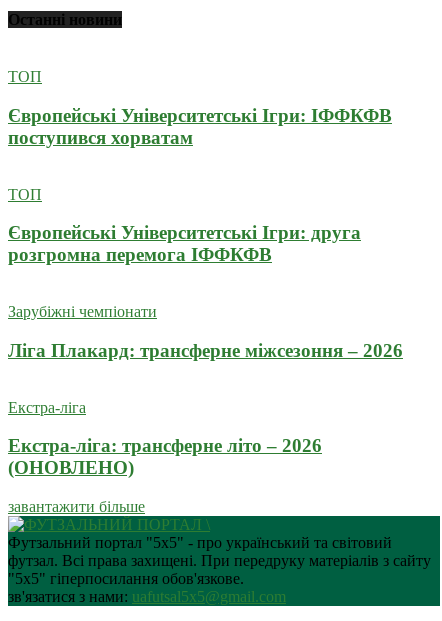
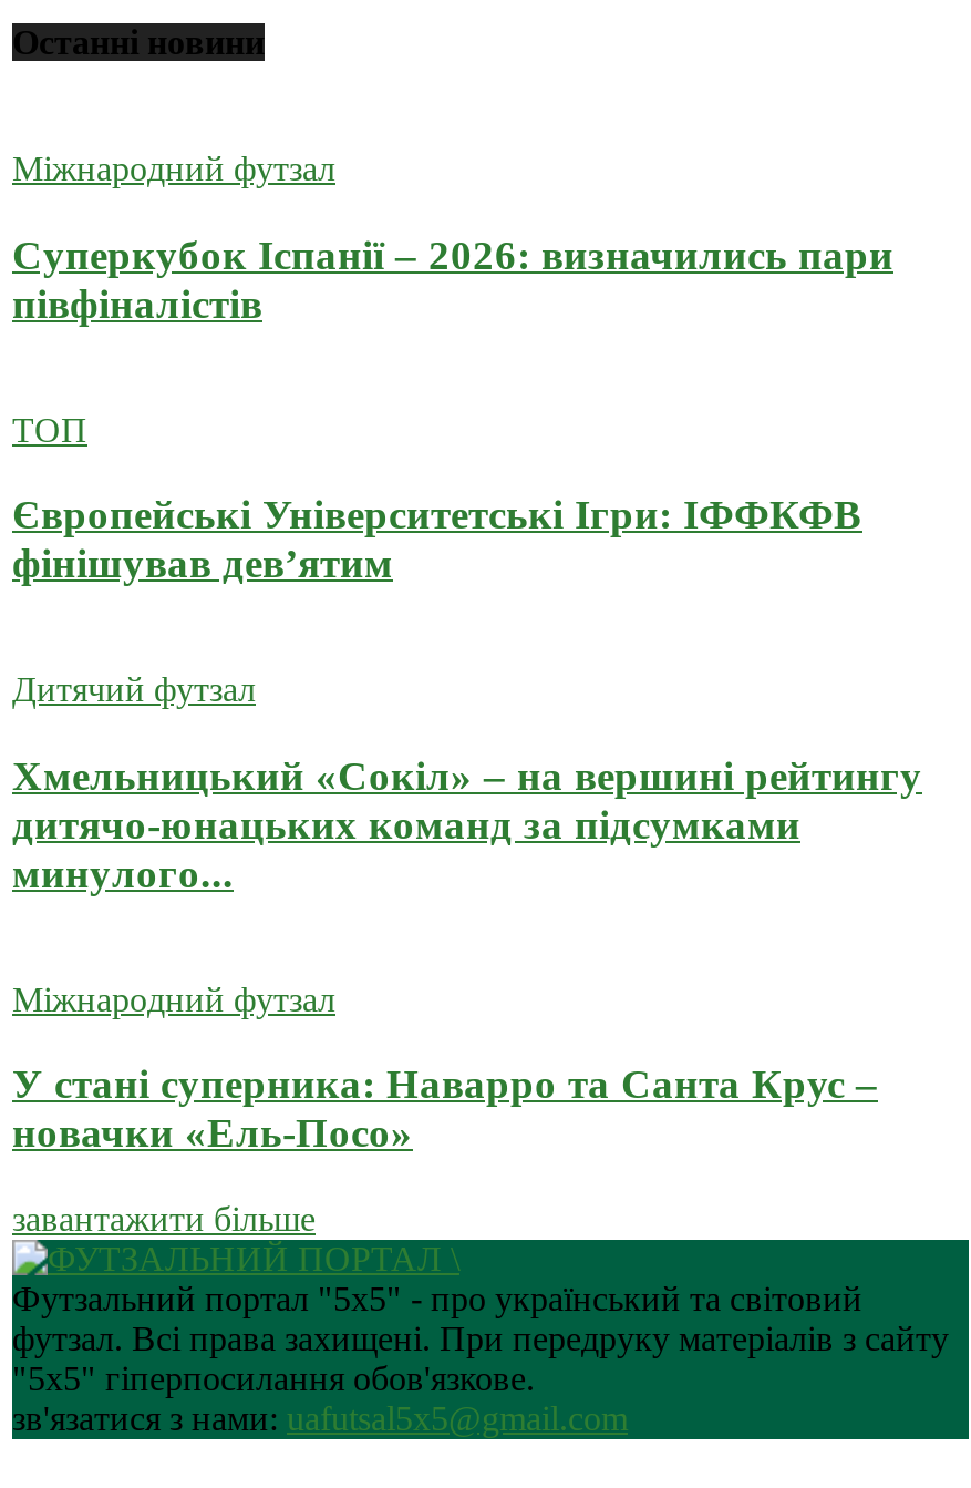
none -> [12,150,893,327] Міжнародний футзал | Суперкубок Іспанії – 2026: визначились пари | півфіналістів
moved [8,68,392,126] -> [12,410,862,538]: ТОП | Європейські Університетські Ігри: ІФФКФВ
[8,127,403,478] поступився хорватам | ТОП | Європейські Університетські Ігри: друга | розгромна перемога ІФФКФВ | Зарубіжні чемпіонати | Ліга Плакард: трансферне міжсезоння – 2026 | Екстра-ліга | Екстра-ліга: трансферне літо – 2026 | (ОНОВЛЕНО) -> [12,540,922,1156] фінішував дев’ятим | Дитячий футзал | Хмельницький «Сокіл» – на вершині рейтингу | дитячо-юнацьких команд за підсумками | минулого... | Міжнародний футзал | У стані суперника: Наварро та Санта Крус – | новачки «Ель-Посо»

